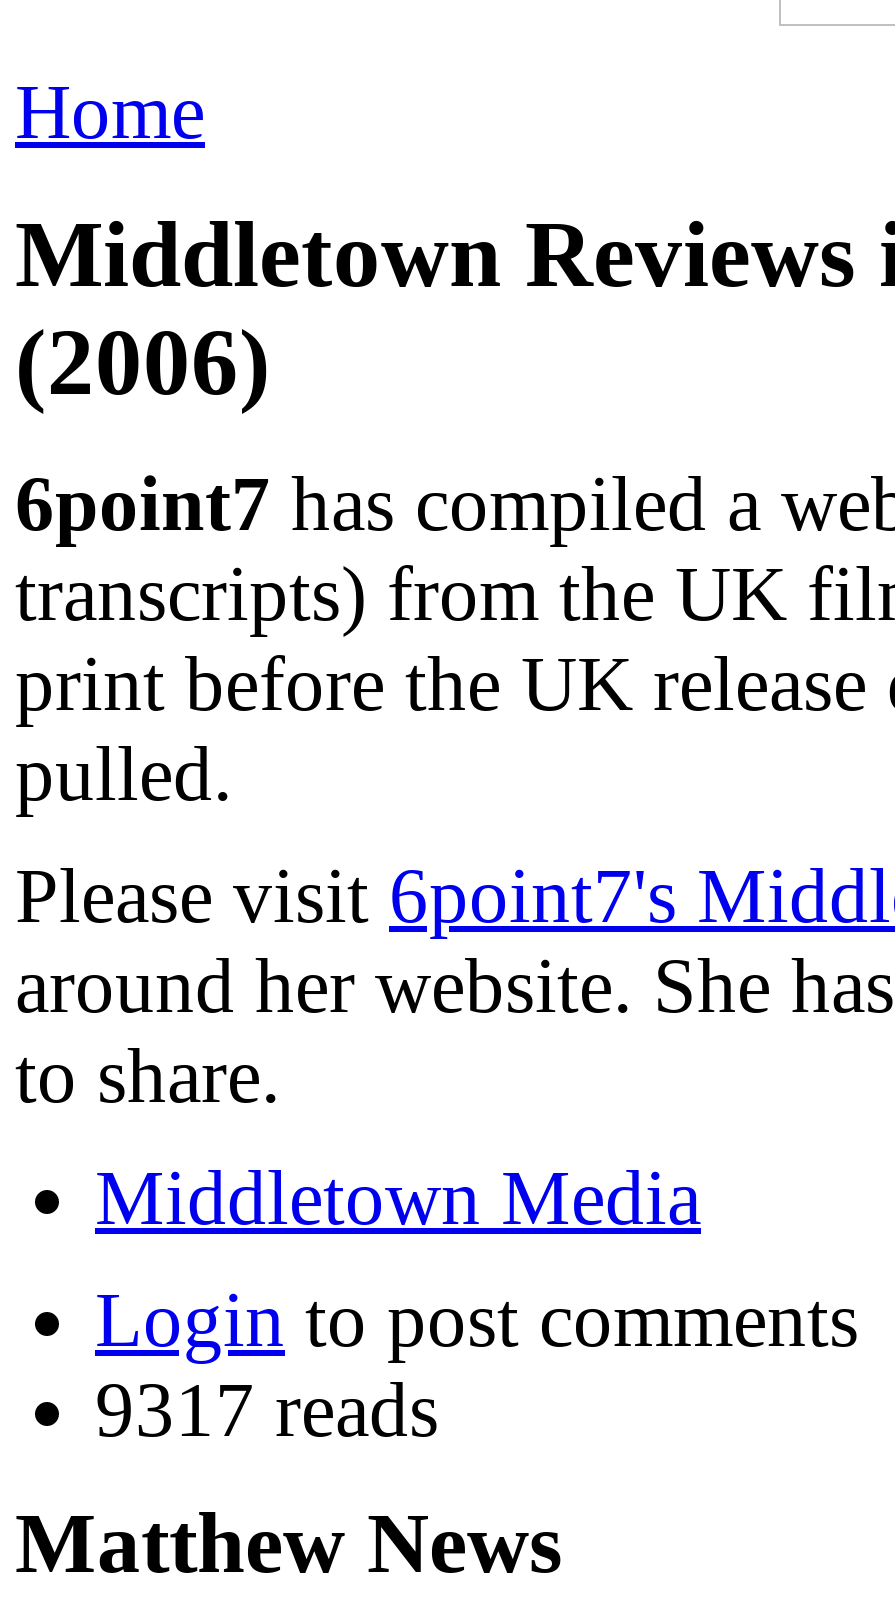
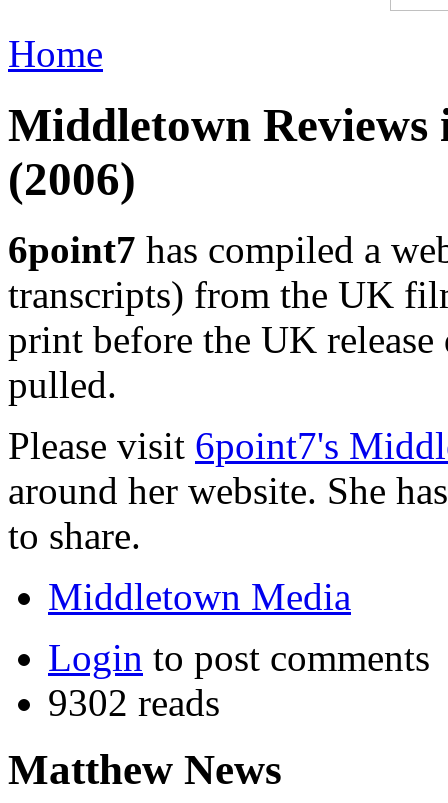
[95,1366,439,1452] 9317 reads -> [48,681,220,724] 9302 reads

